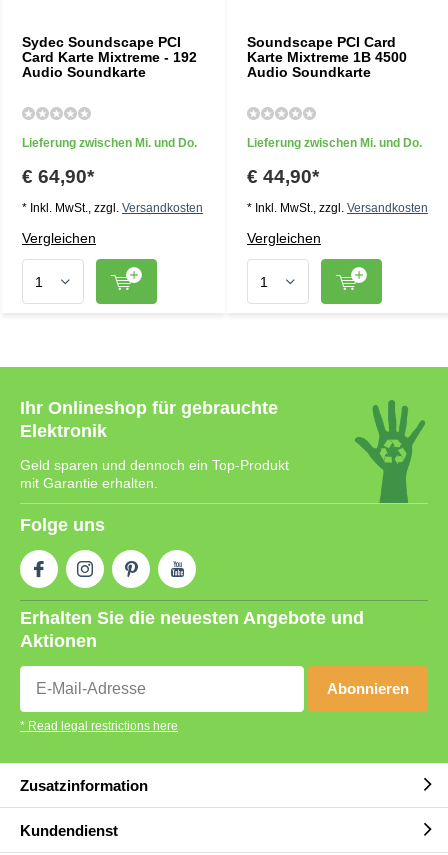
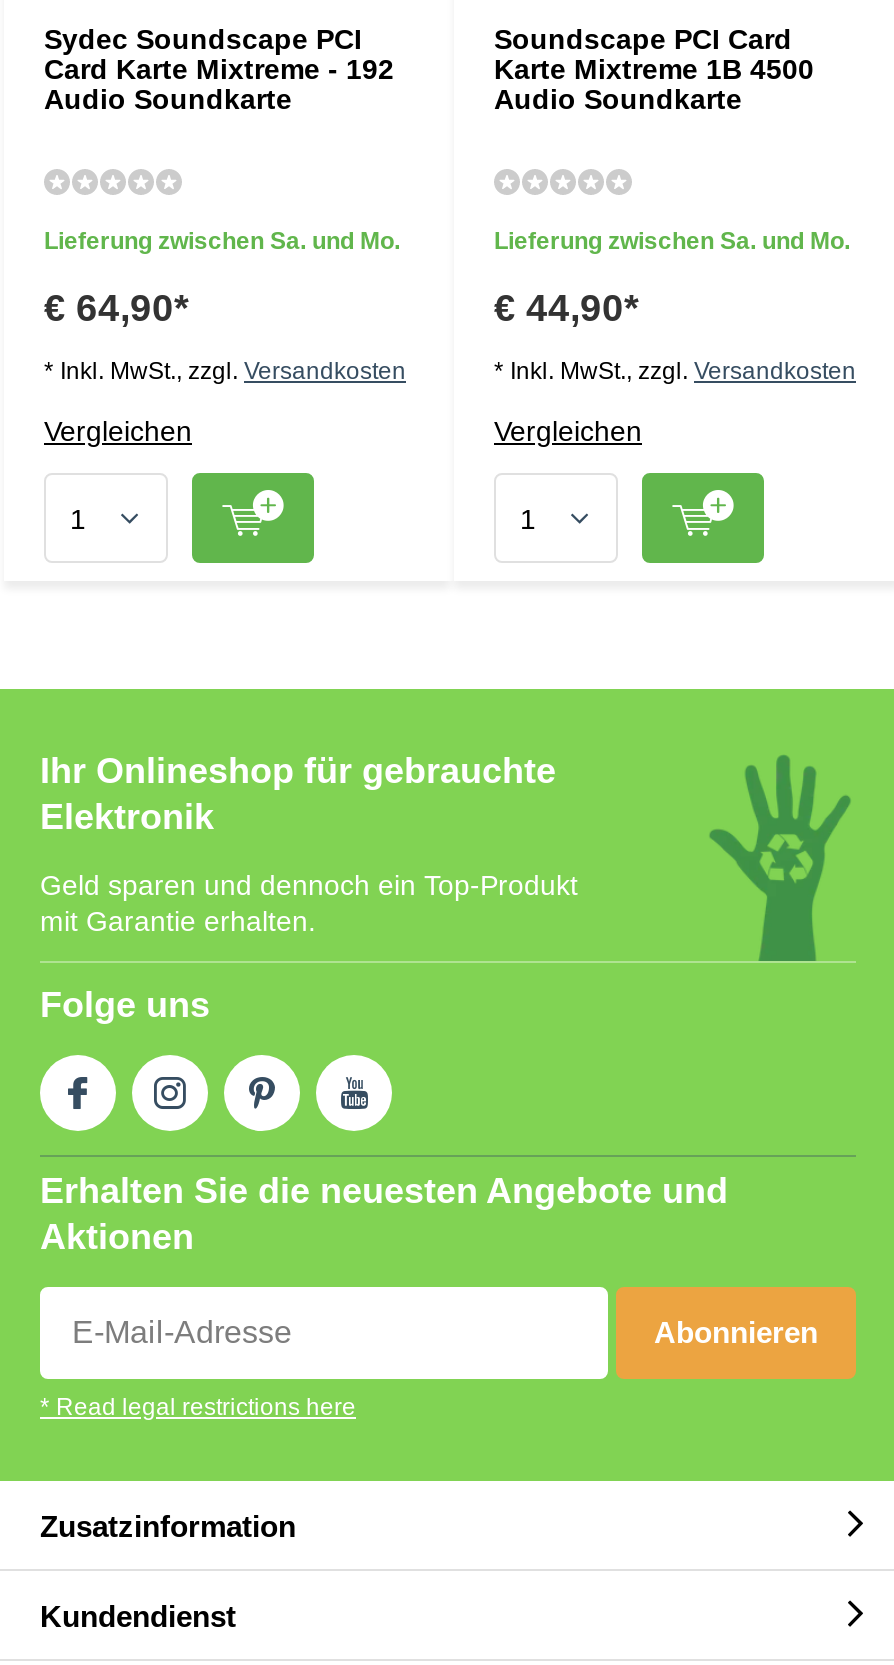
[22,136,197,150] Lieferung zwischen Mi. und Do. -> [44,227,400,255] Lieferung zwischen Sa. und Mo.
[247,136,422,150] Lieferung zwischen Mi. und Do. -> [494,227,850,255] Lieferung zwischen Sa. und Mo.

